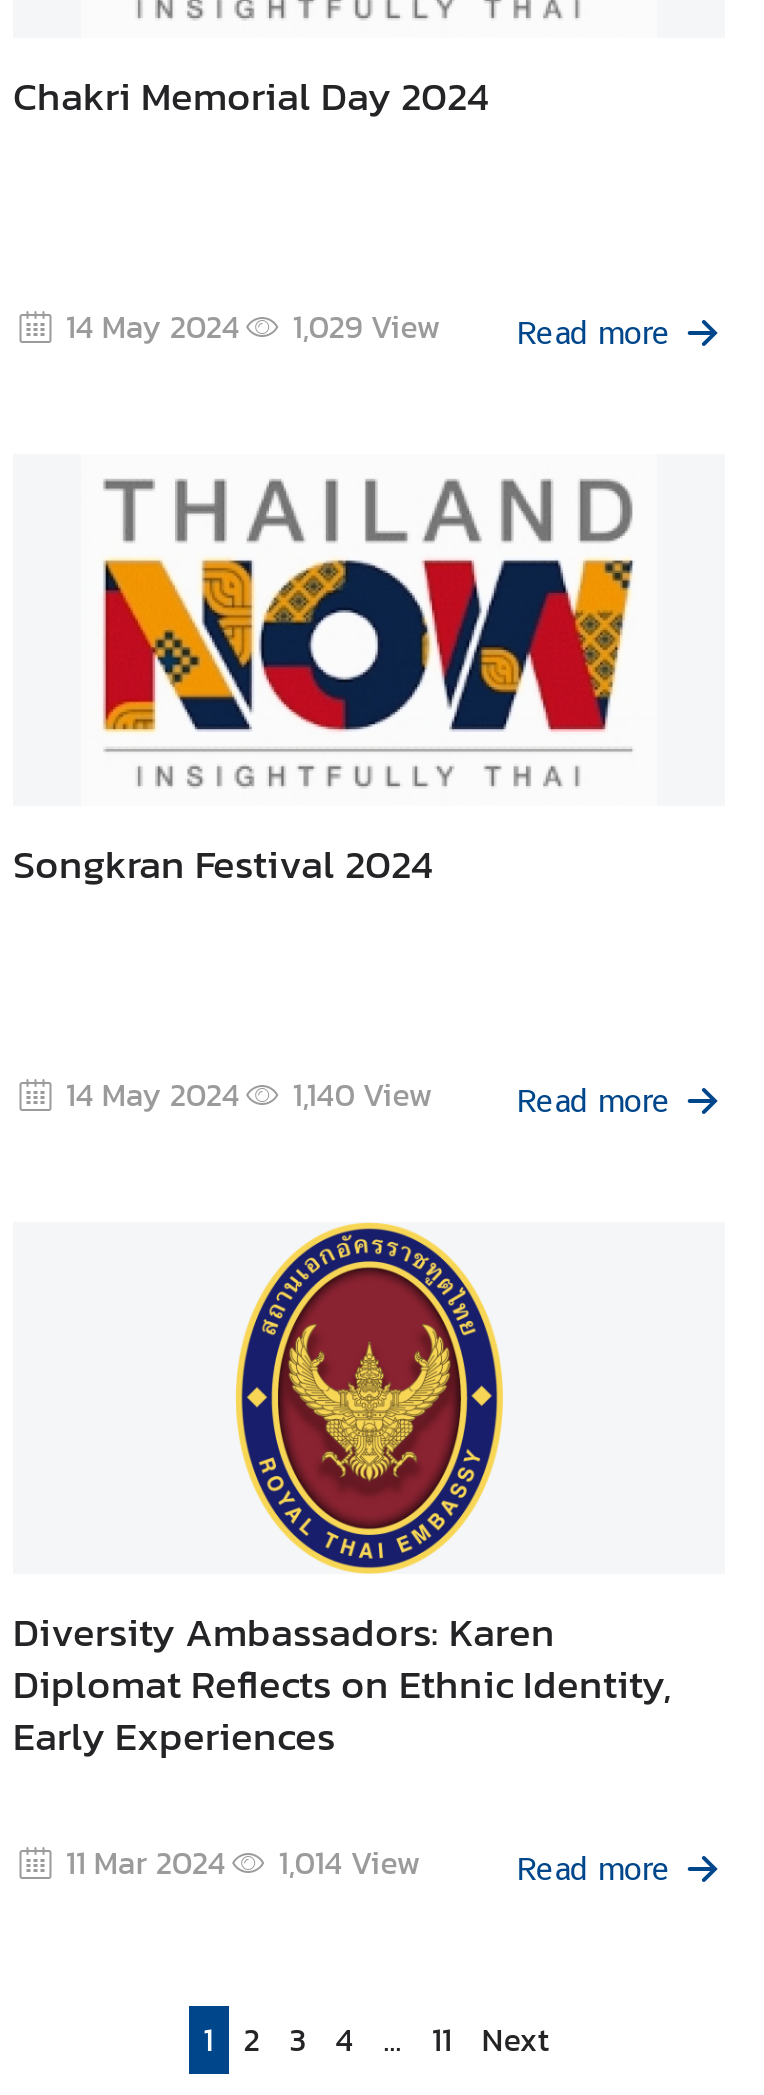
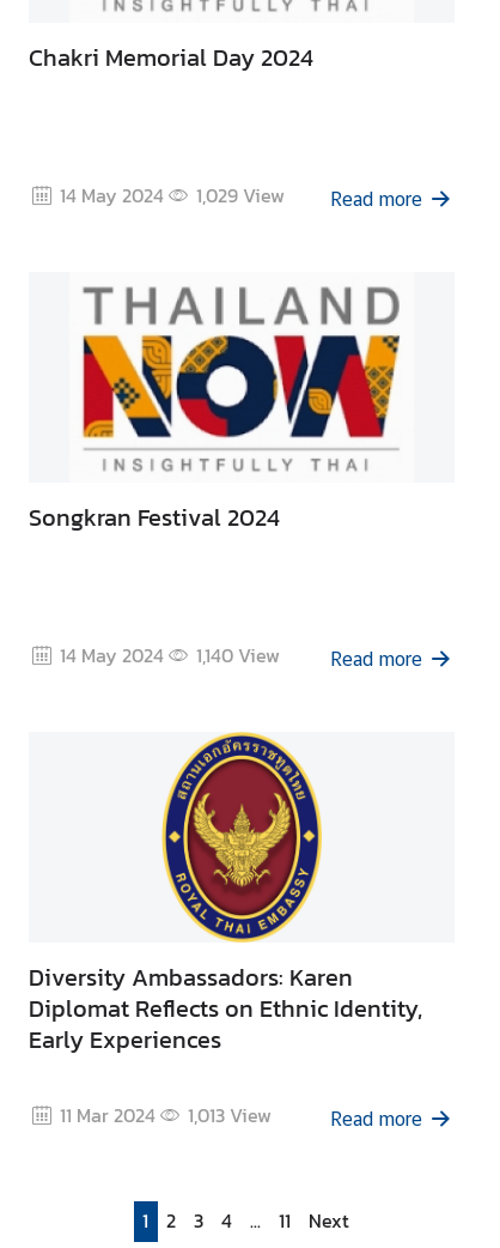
[66,1837,421,1885] 11 Mar 2024 1,014 View -> [60,1100,271,1129] 11 Mar 2024 1,013 View

